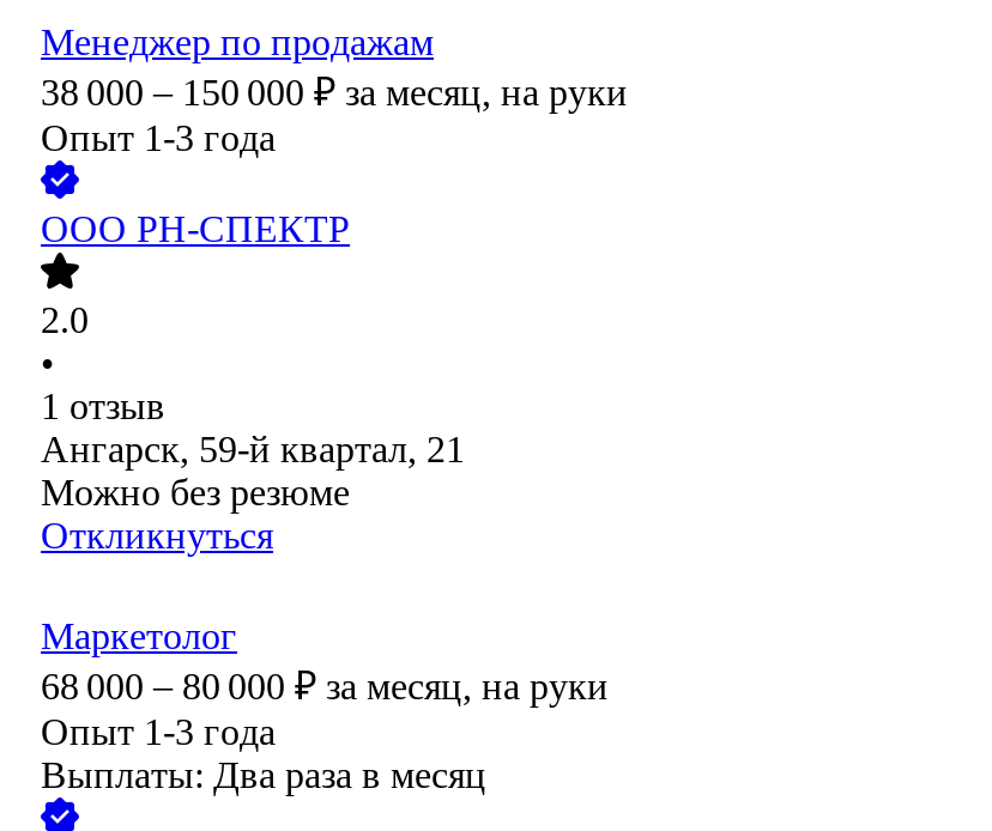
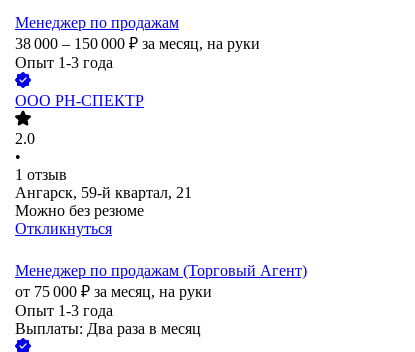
[41,616,609,707] Маркетолог | 68 000 – 80 000 ₽ за месяц, на руки -> [15,262,307,300] Менеджер по продажам (Торговый Агент) | от 75 000 ₽ за месяц, на руки

